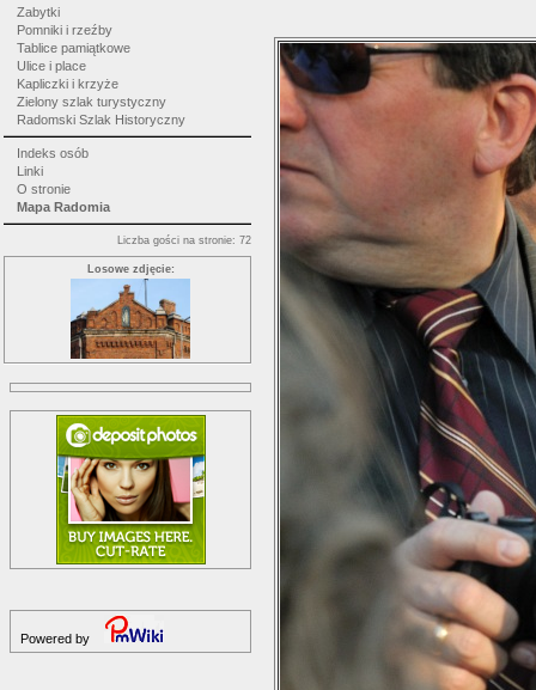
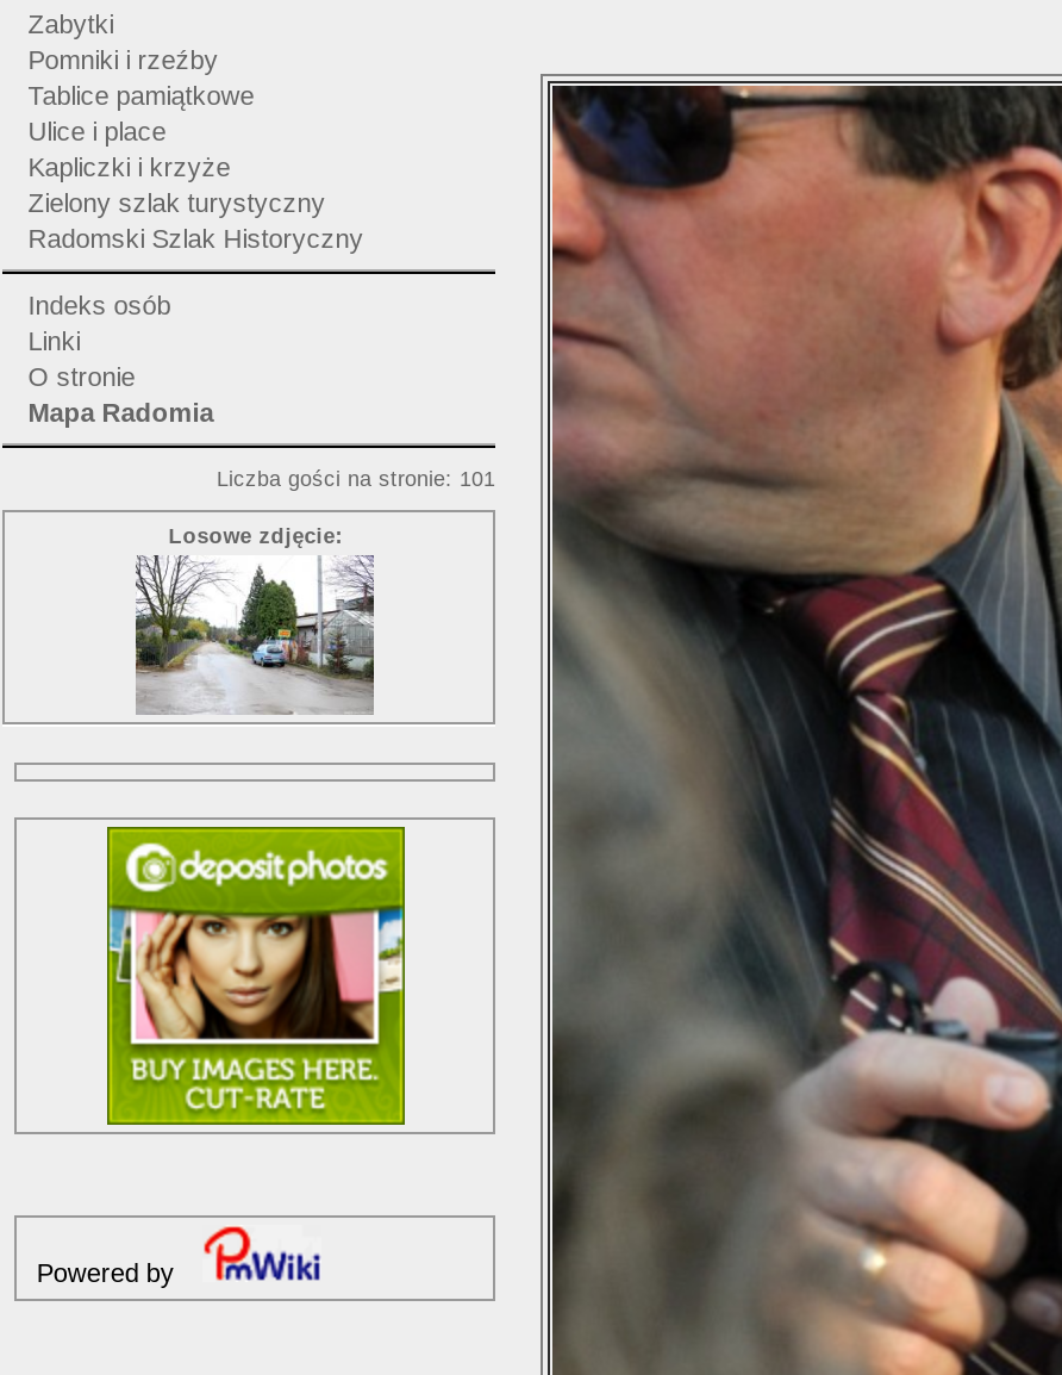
[117,234,251,246] Liczba gości na stronie: 72 -> [217,466,495,490] Liczba gości na stronie: 101
[71,277,191,360] [image] -> [133,553,376,715] [image]

